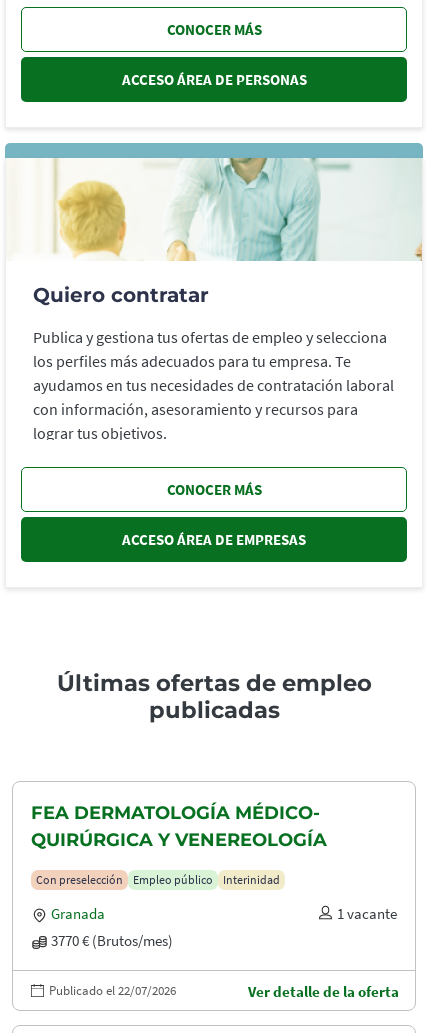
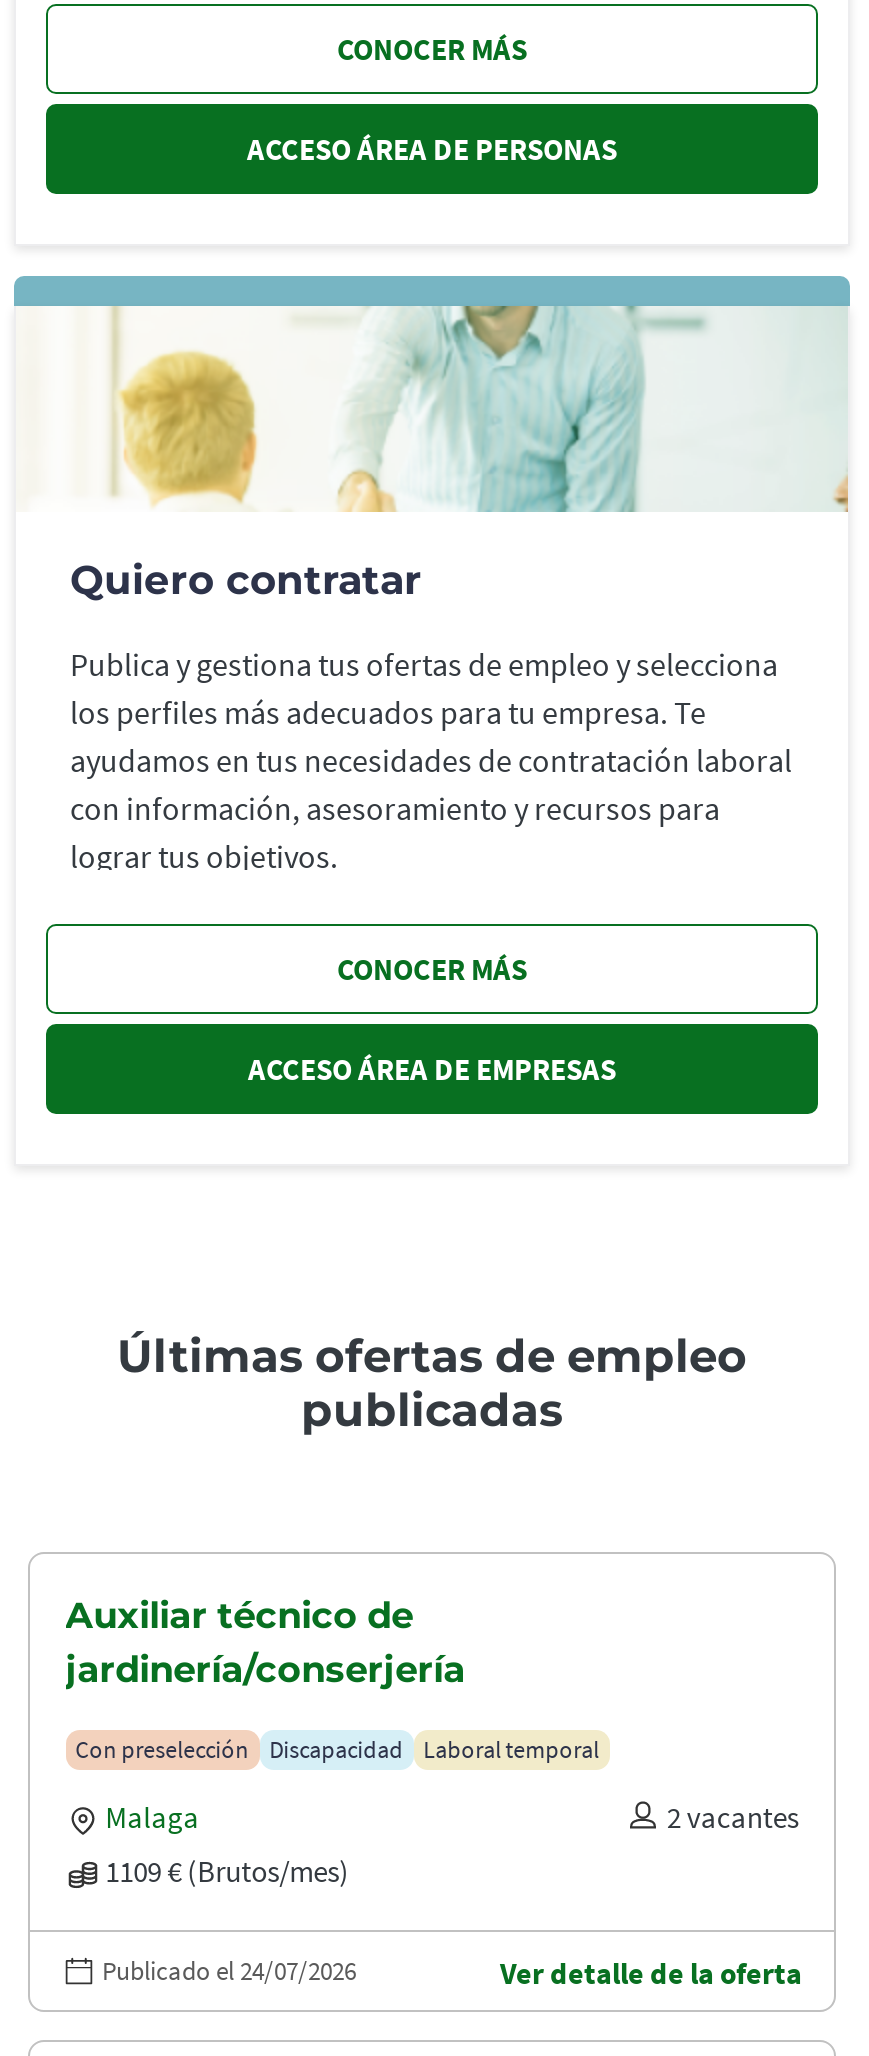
[31,802,327,851] FEA DERMATOLOGÍA MÉDICO- | QUIRÚRGICA Y VENEREOLOGÍA -> [65,1593,465,1691] Auxiliar técnico de | jardinería/conserjería
[133,872,280,887] Empleo público | Interinidad -> [269,1733,599,1763] Discapacidad | Laboral temporal
[51,904,397,950] Granada | 1 vacante | 3770 € (Brutos/mes) -> [105,1797,799,1889] Malaga | 2 vacantes | 1109 € (Brutos/mes)
[49,982,176,999] Publicado el 22/07/2026 -> [102,1953,356,1987] Publicado el 24/07/2026

